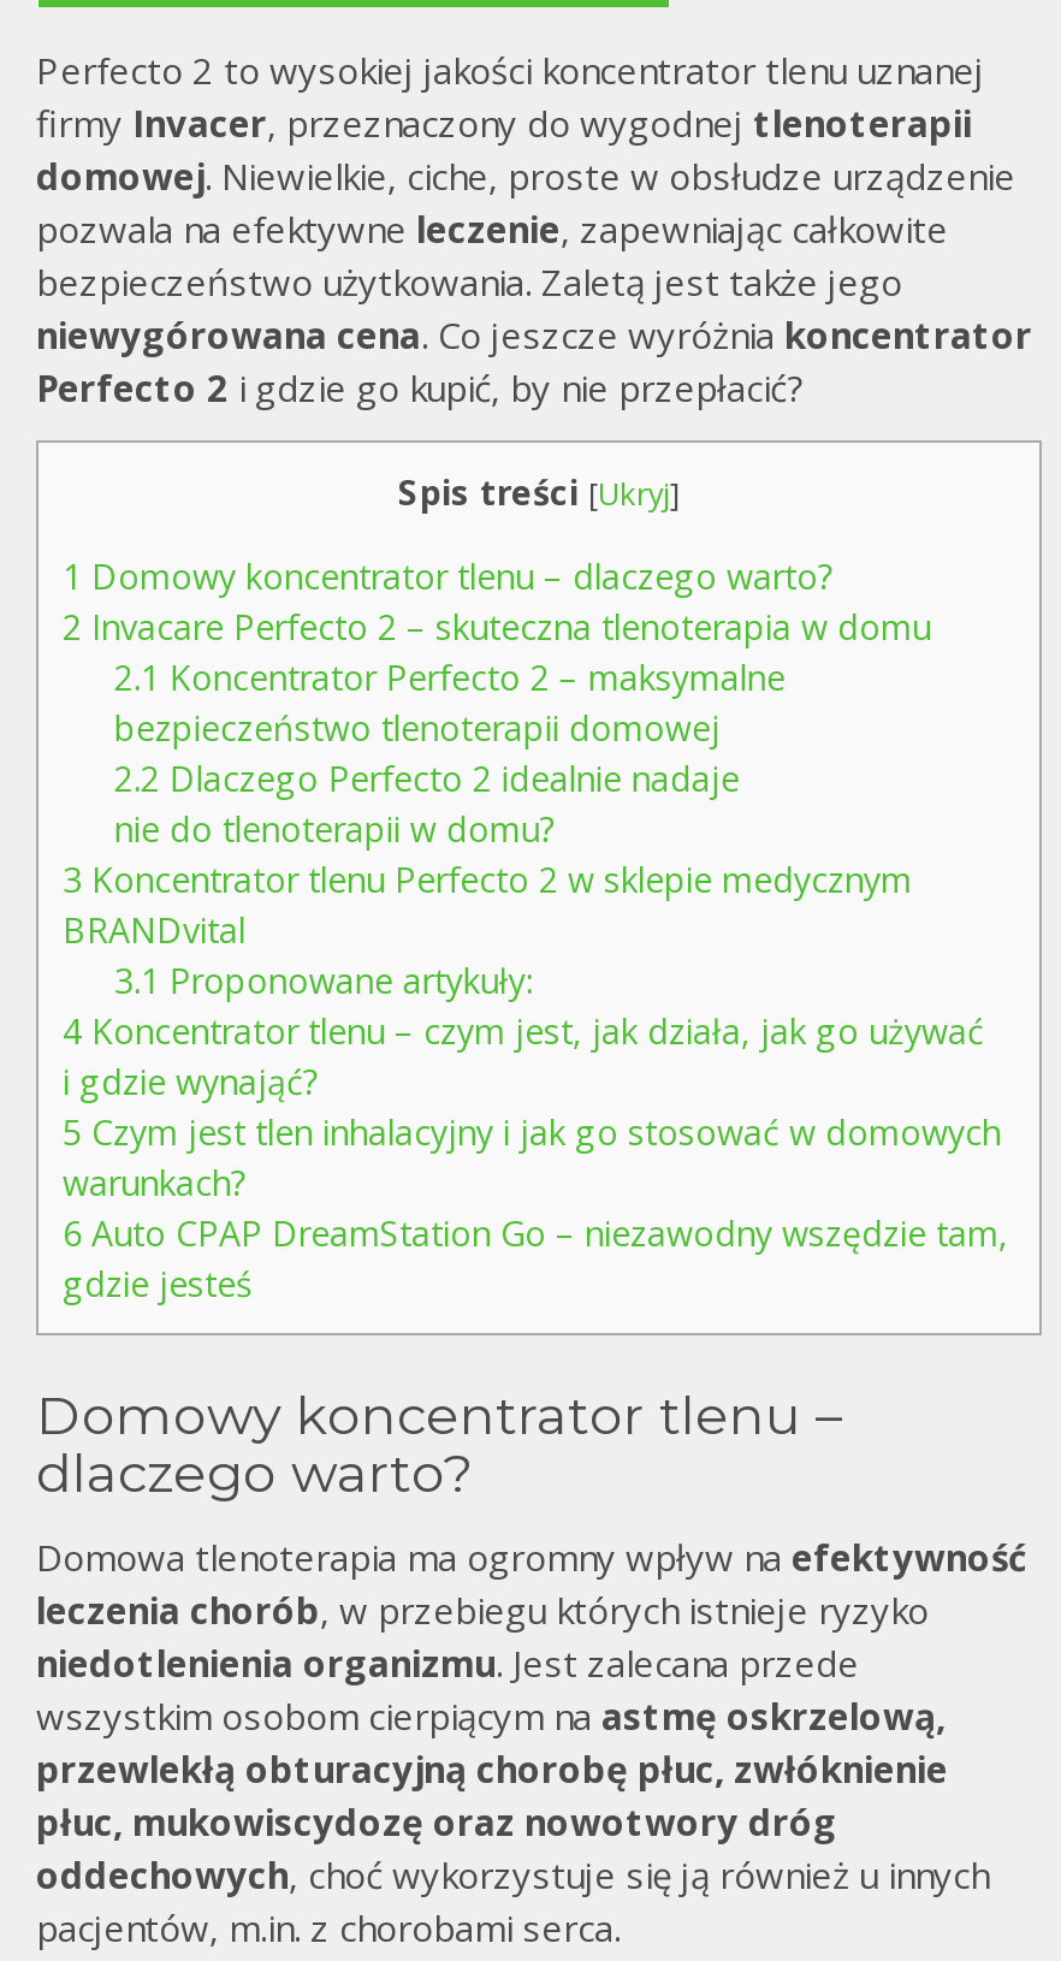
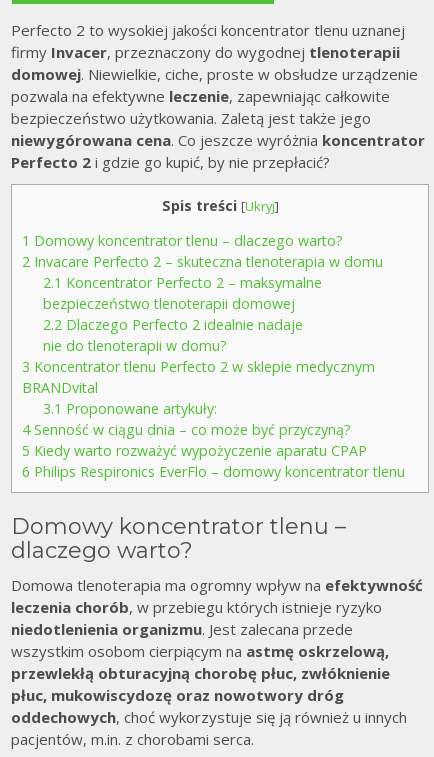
[63,1008,1008,1307] 4 Koncentrator tlenu – czym jest, jak działa, jak go używać | i gdzie wynająć? | 5 Czym jest tlen inhalacyjny i jak go stosować w domowych | warunkach? | 6 Auto CPAP DreamStation Go – niezawodny wszędzie tam, | gdzie jesteś -> [22,420,405,481] 4 Senność w ciągu dnia – co może być przyczyną? | 5 Kiedy warto rozważyć wypożyczenie aparatu CPAP | 6 Philips Respironics EverFlo – domowy koncentrator tlenu

